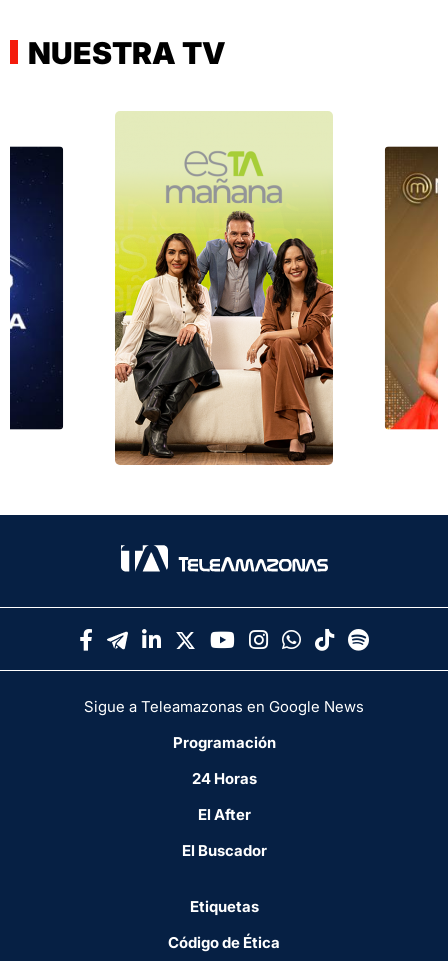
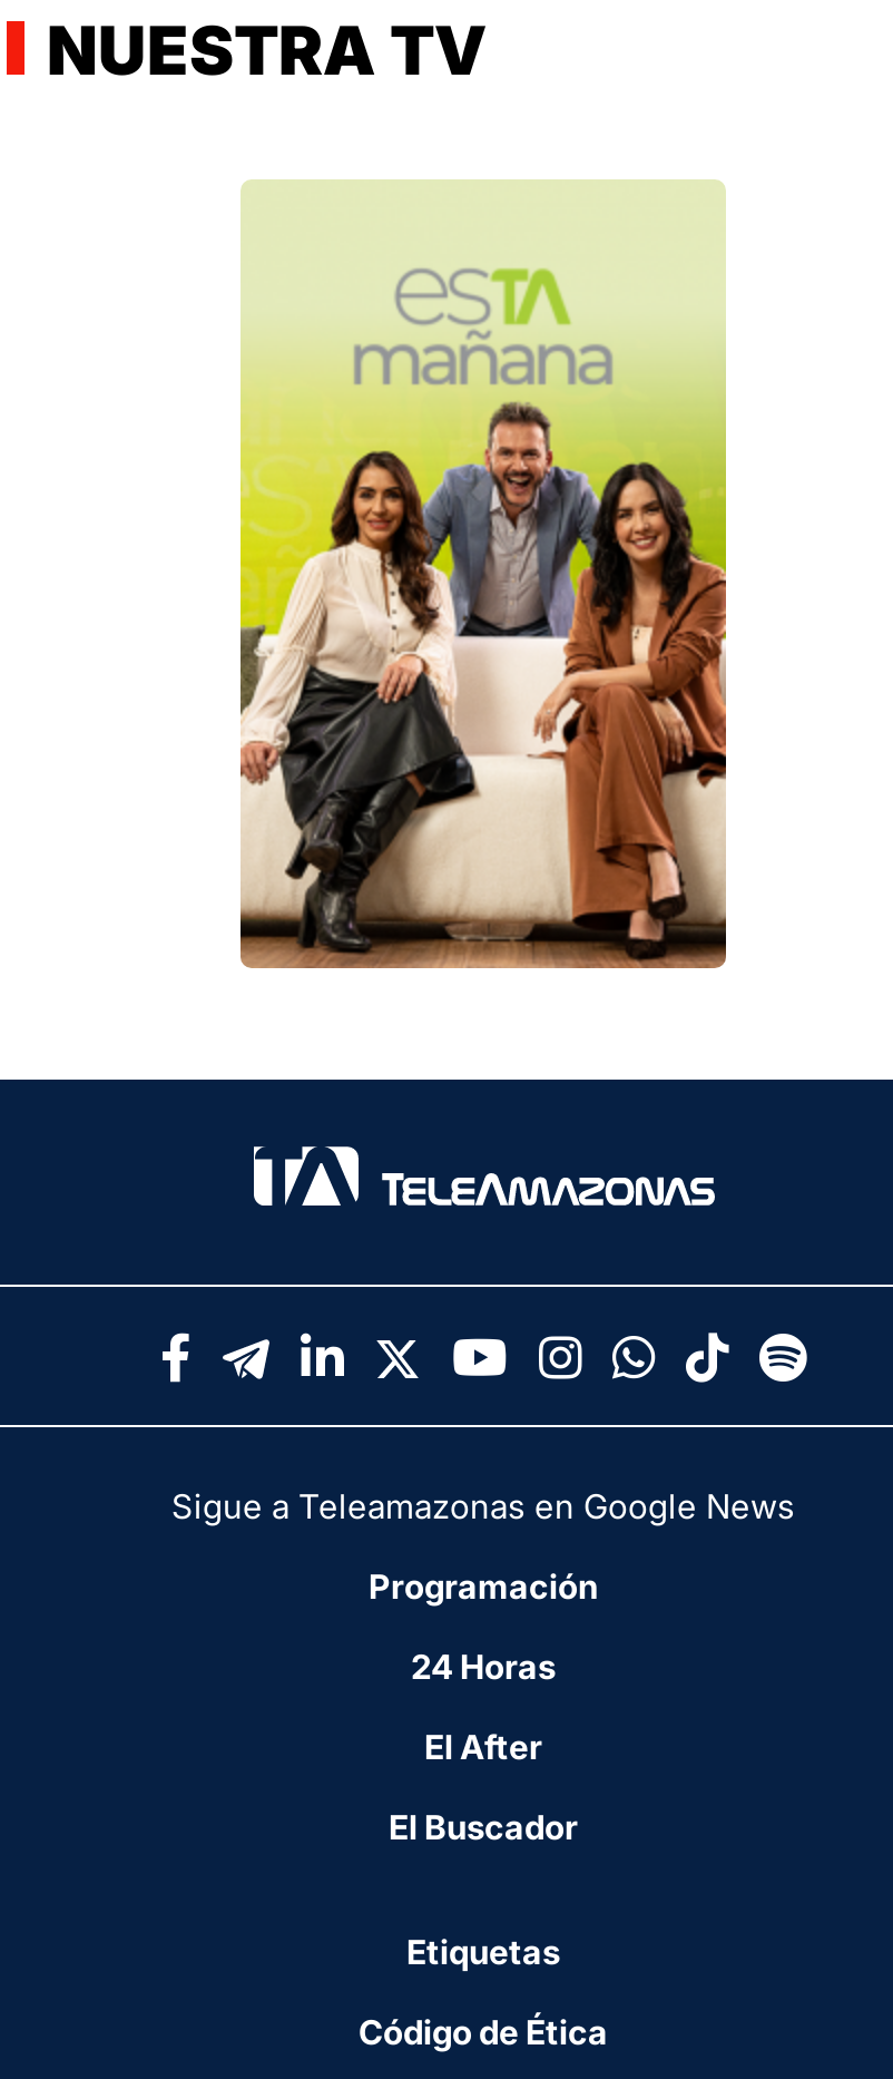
[9,145,64,431] [image] -> none
[384,145,439,431] [image] -> none

